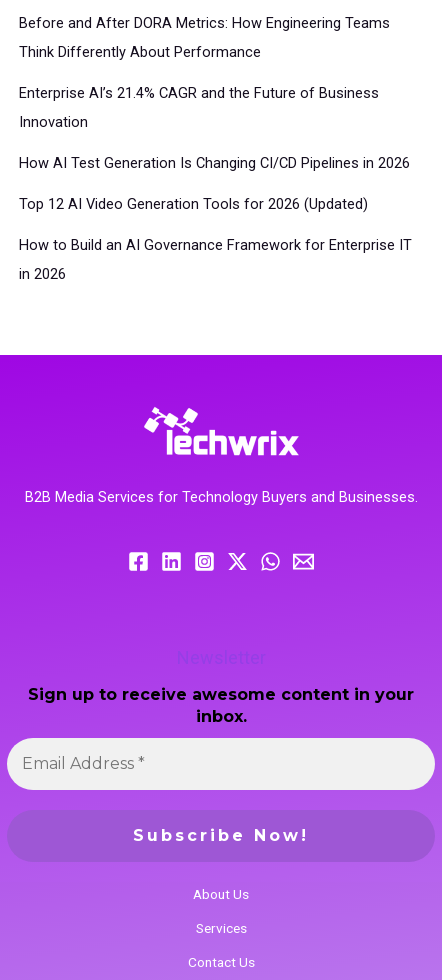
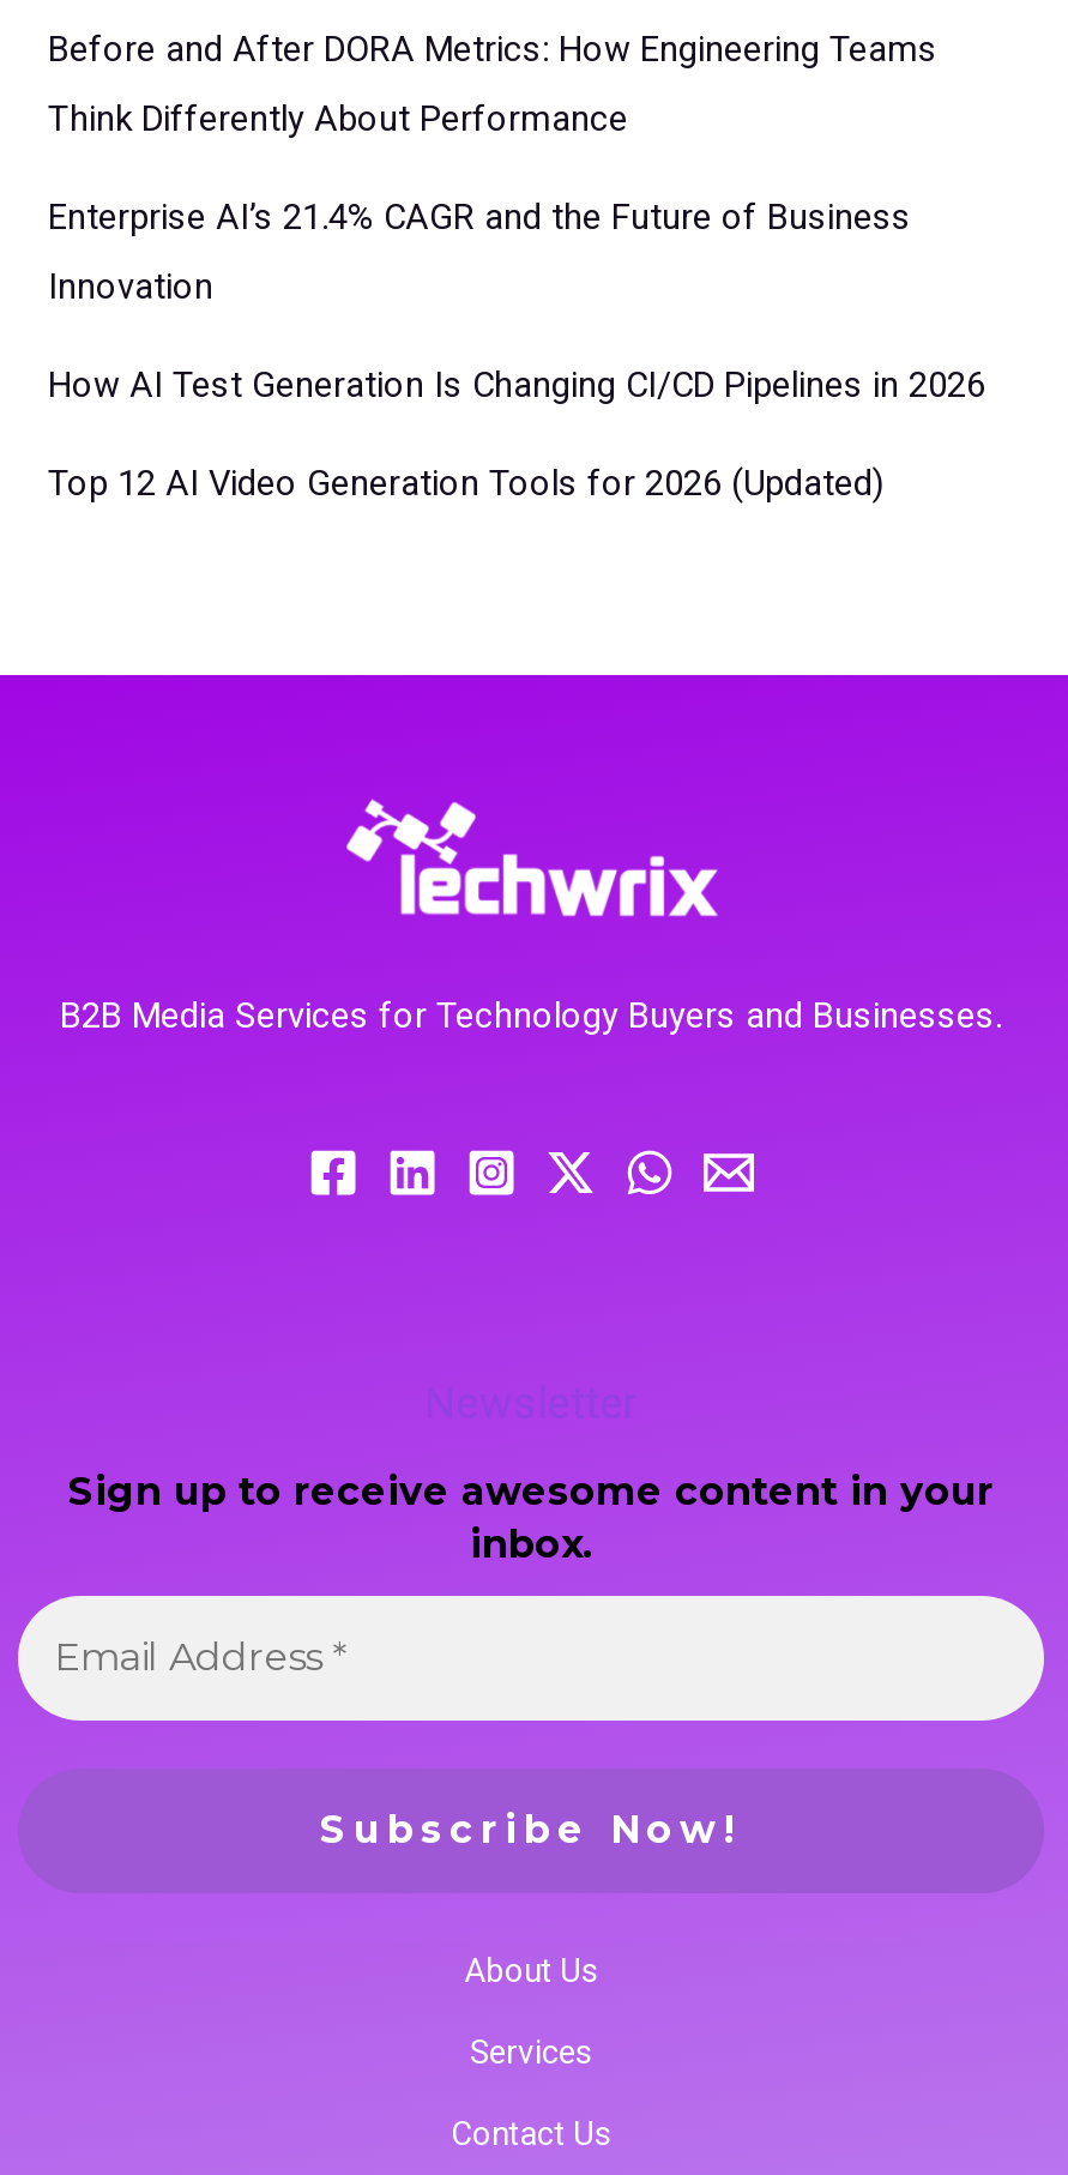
[19,236,412,283] How to Build an AI Governance Framework for Enterprise IT | in 2026 -> none

